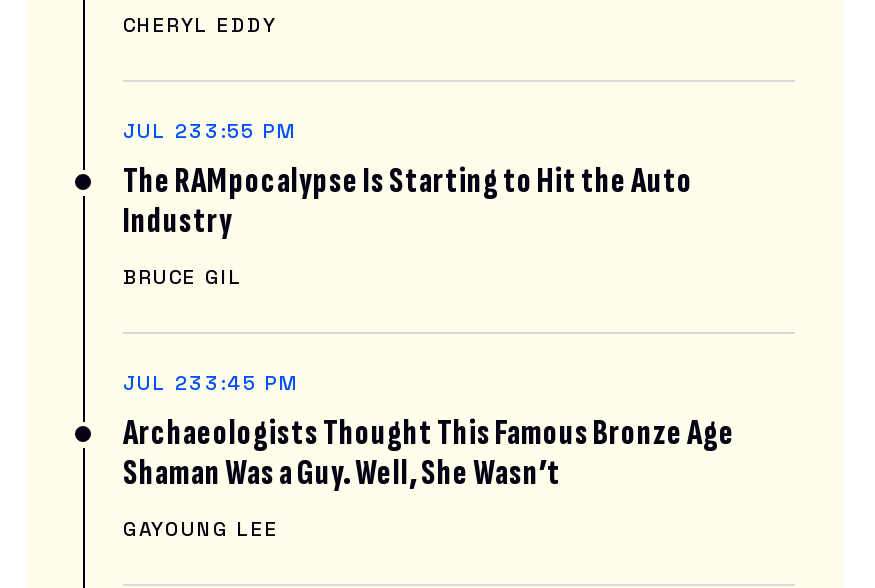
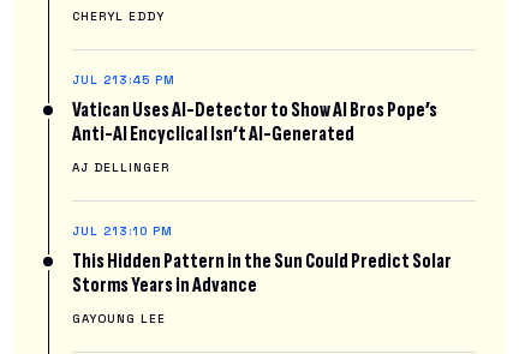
[123,118,693,242] JUL 23 3:55 PM | The RAMpocalypse Is Starting to Hit the Auto | Industry -> [72,72,437,146] JUL 21 3:45 PM | Vatican Uses AI-Detector to Show AI Bros Pope’s | Anti-AI Encyclical Isn’t AI-Generated
[123,264,243,290] BRUCE GIL -> [72,159,169,175] AJ DELLINGER
[123,370,735,494] JUL 23 3:45 PM | Archaeologists Thought This Famous Bronze Age | Shaman Was a Guy. Well, She Wasn’t -> [72,223,452,297] JUL 21 3:10 PM | This Hidden Pattern in the Sun Could Predict Solar | Storms Years in Advance

